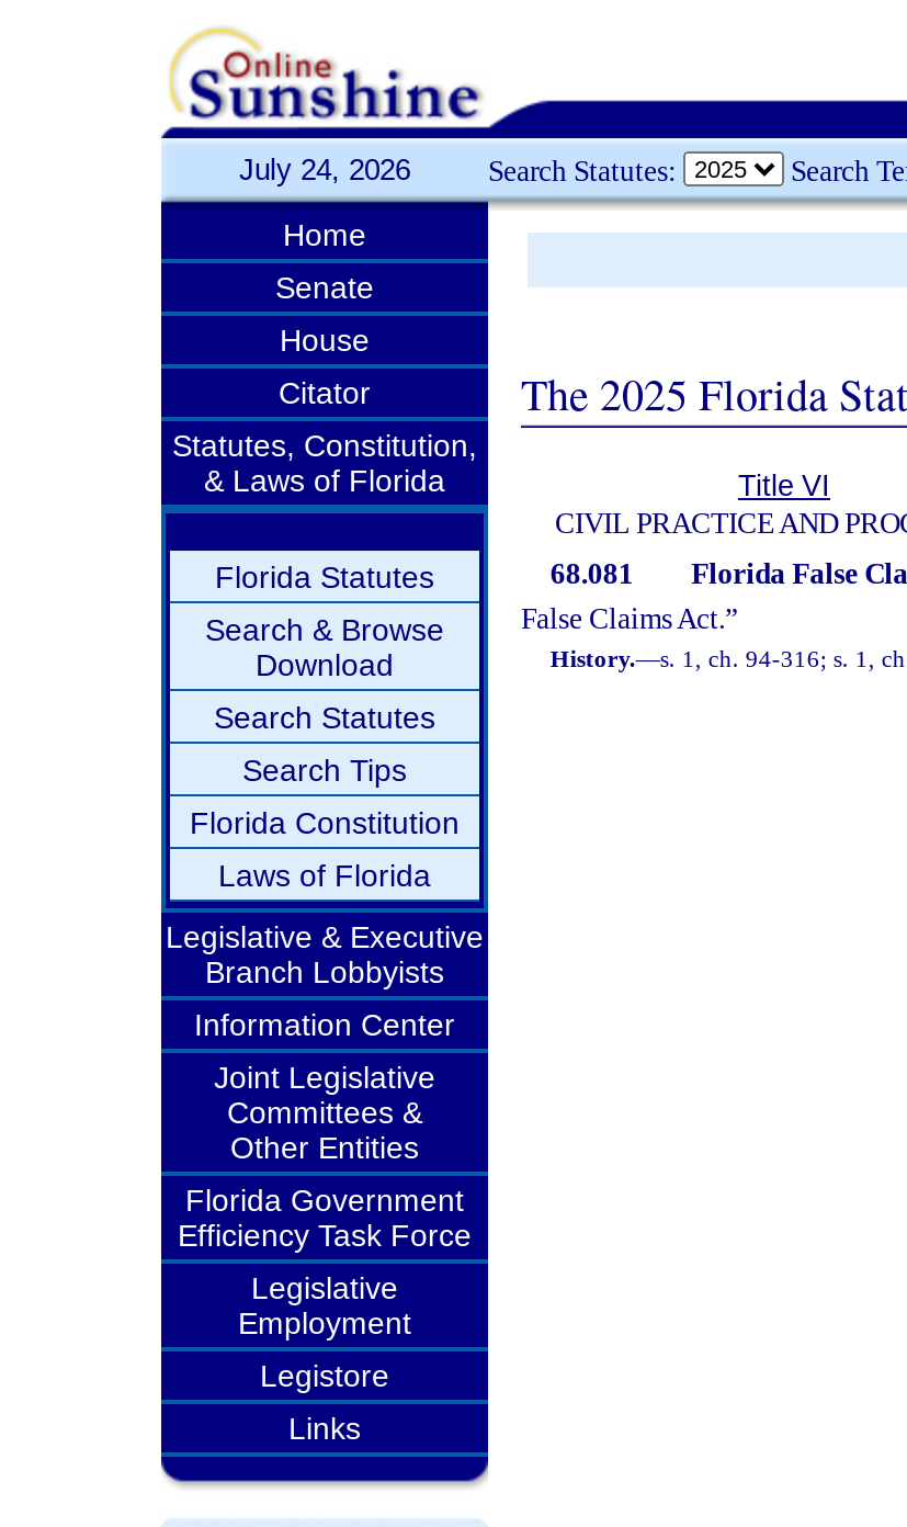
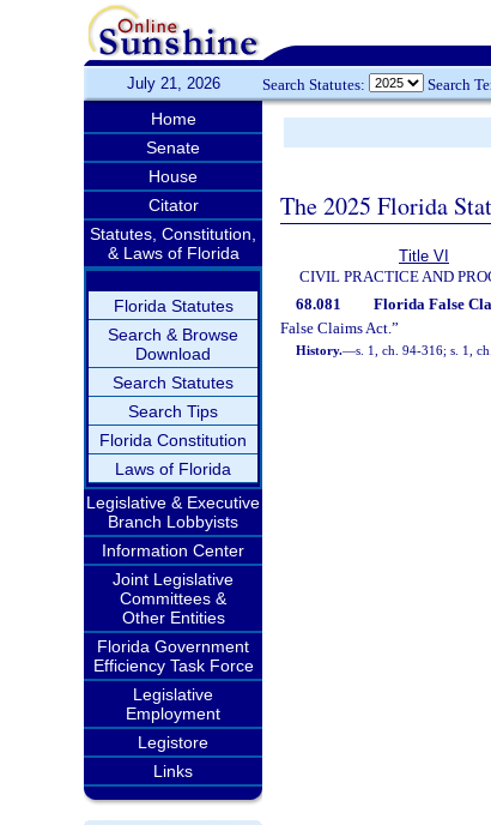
[239,154,410,186] July 24, 2026 -> [126,74,220,92] July 21, 2026

